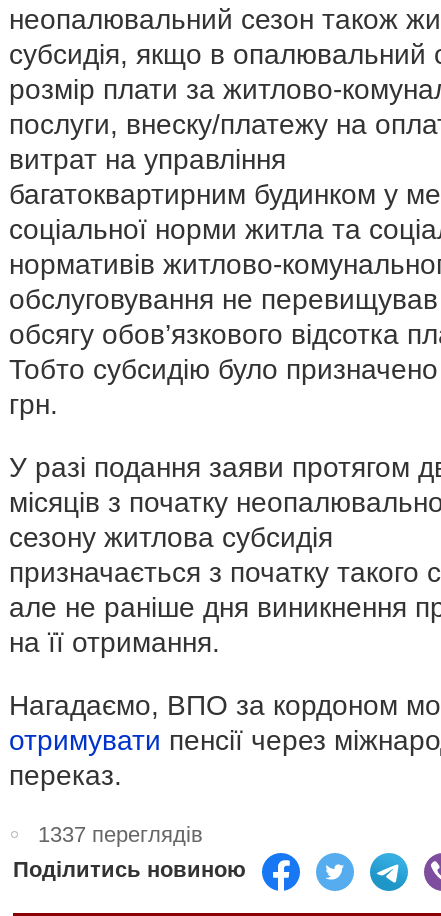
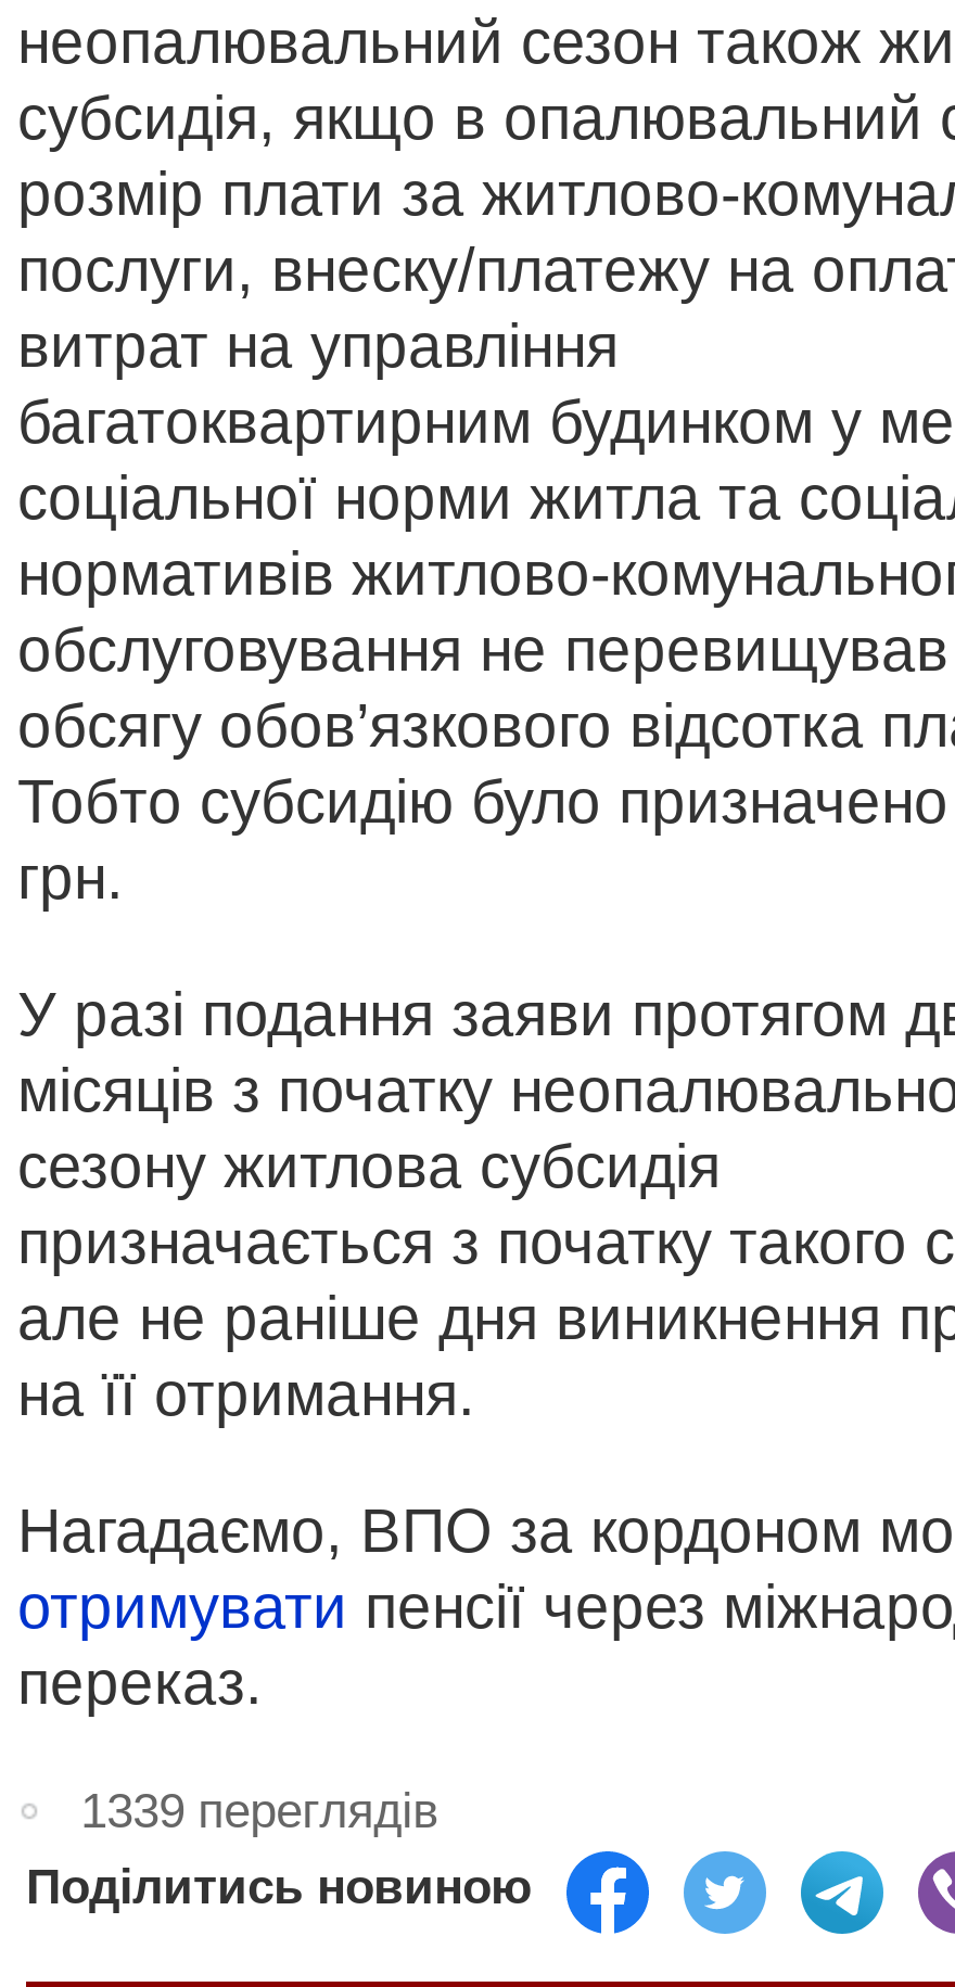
[38,821,203,846] 1337 переглядів -> [81,1783,439,1837] 1339 переглядів

